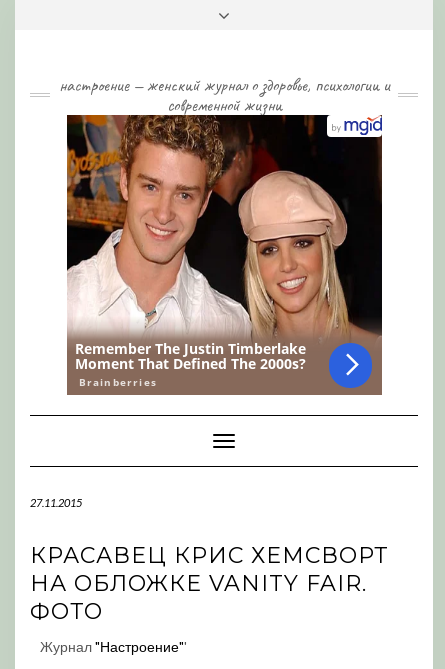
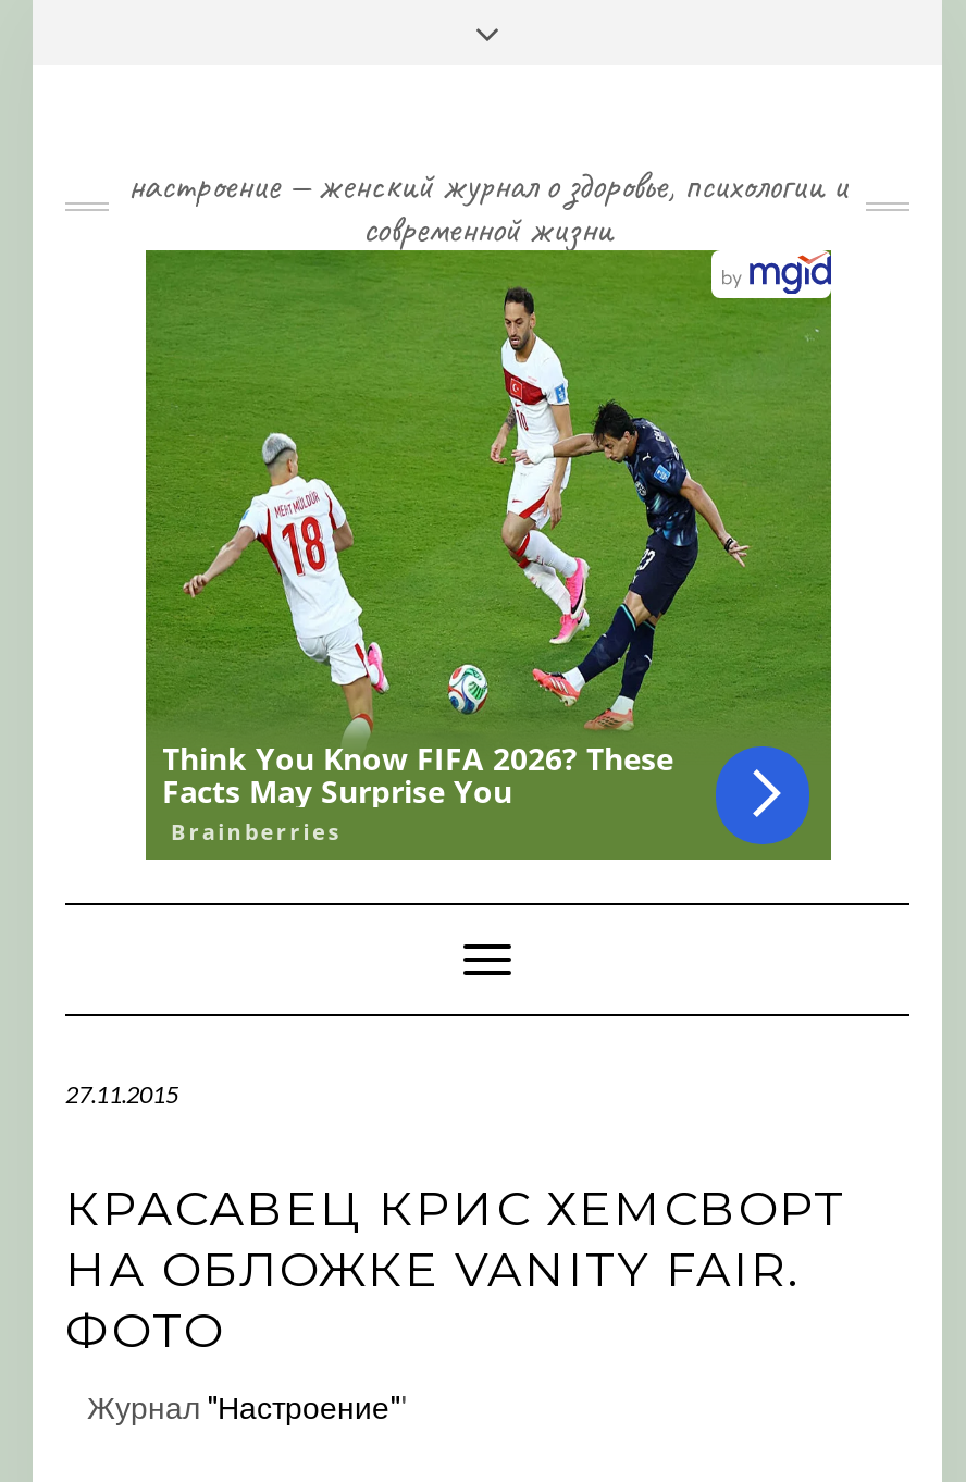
[66,114,383,394] [image] -> [144,248,833,857] [image]

